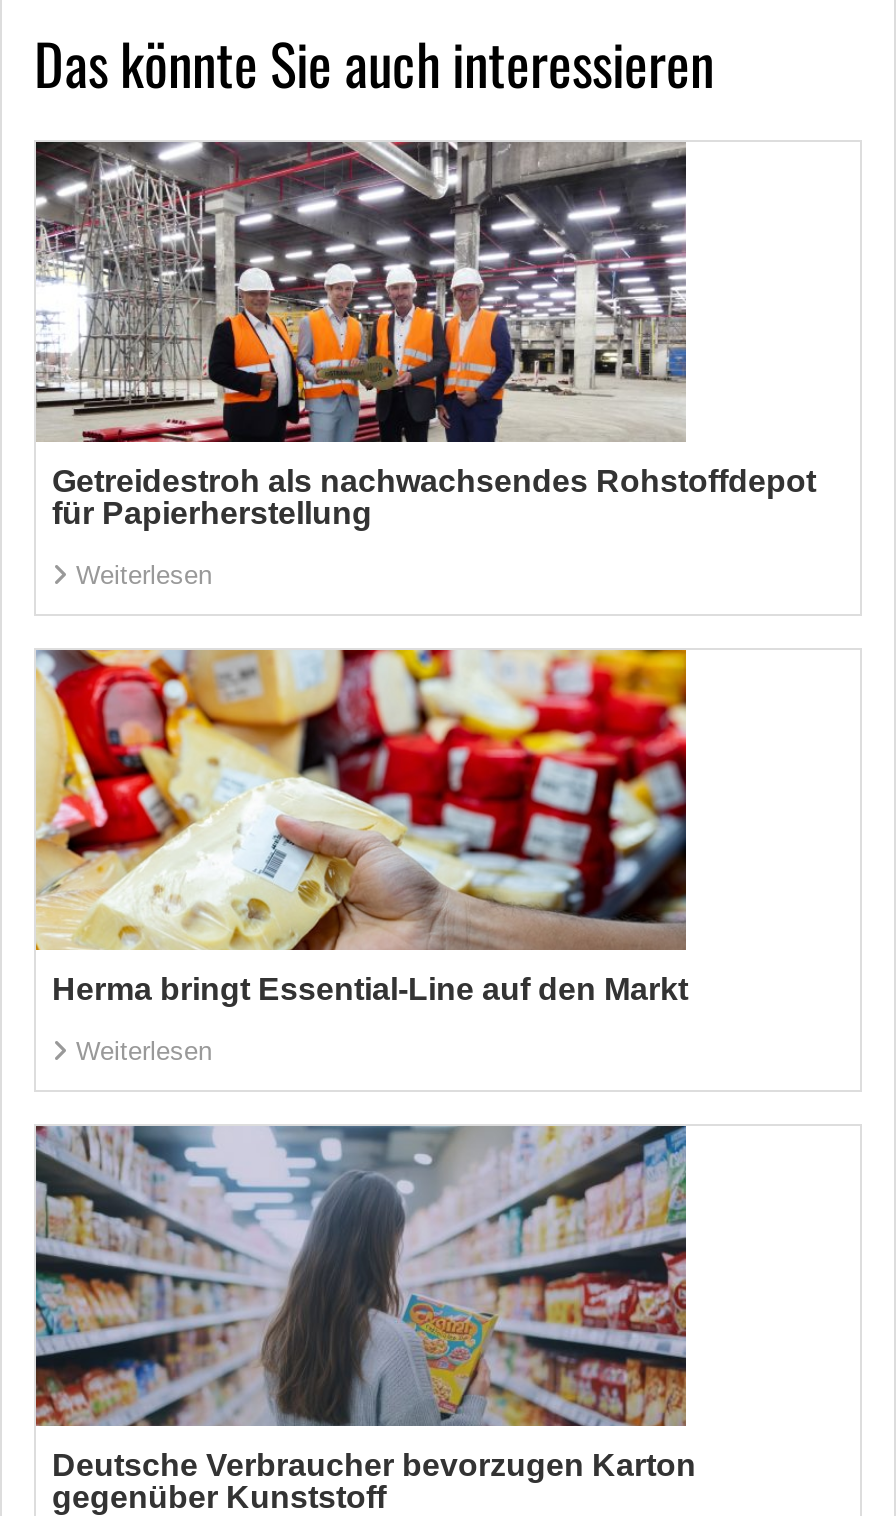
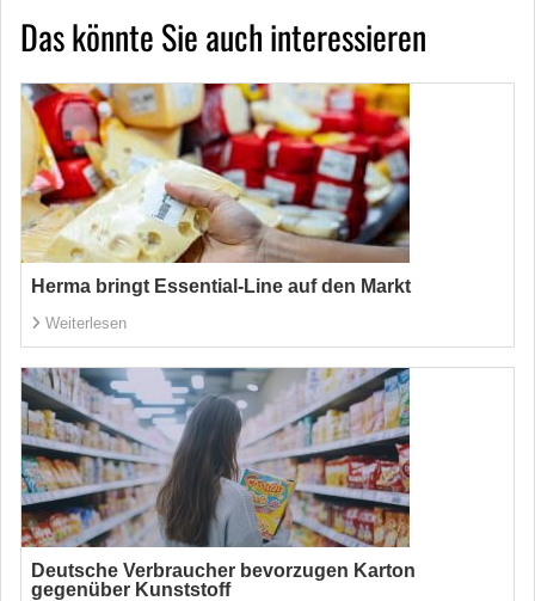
[34,140,816,590] [image] | Getreidestroh als nachwachsendes Rohstoffdepot | für Papierherstellung | Weiterlesen -> none

